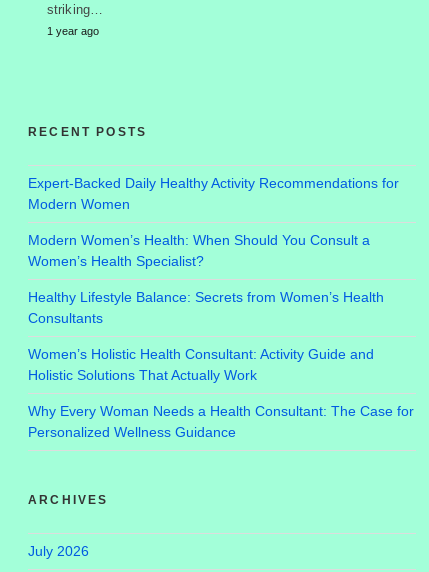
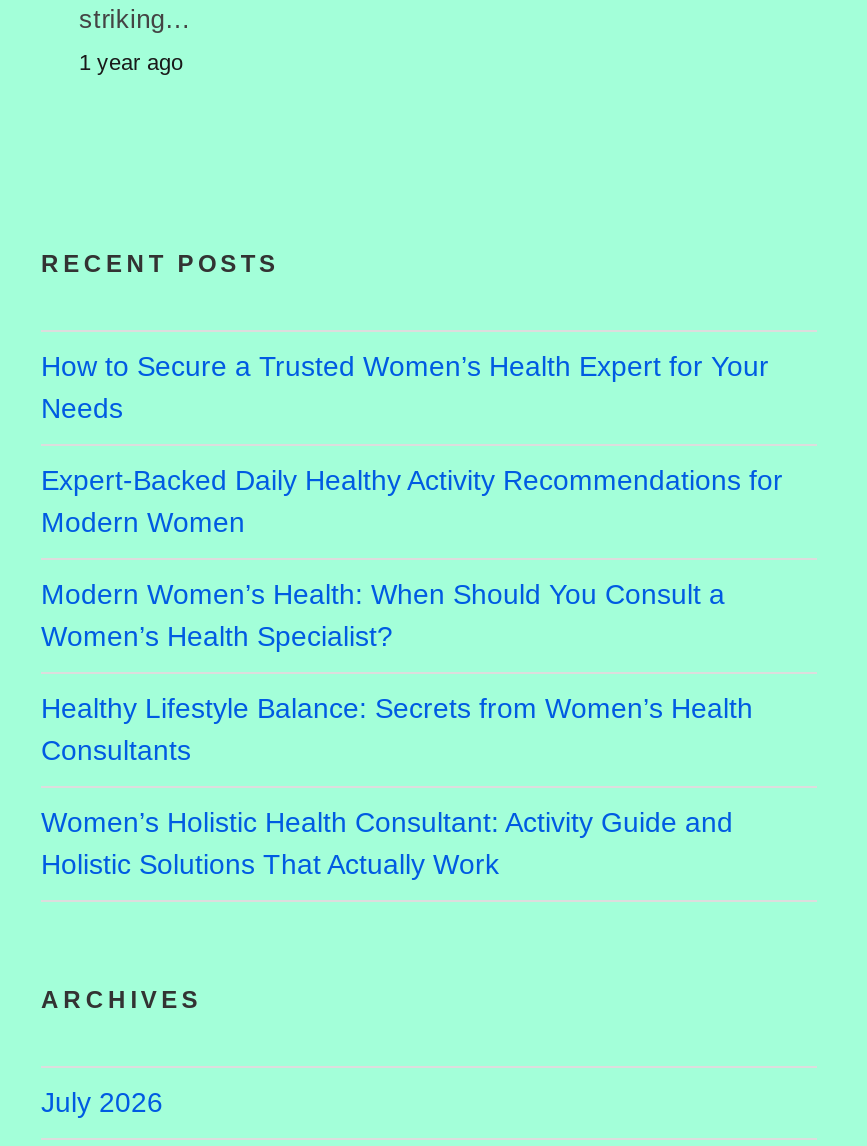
none -> [41,351,769,425] How to Secure a Trusted Women’s Health Expert for Your | Needs
moved [28,175,399,383] -> [41,465,783,881]: Expert-Backed Daily Healthy Activity Recommendations for | Modern Women | Modern Women’s Health: When Should You Consult a | Women’s Health Specialist? | Healthy Lifestyle Balance: Secrets from Women’s Health | Consultants | Women’s Holistic Health Consultant: Activity Guide and | Holistic Solutions That Actually Work
[28,403,414,440] Why Every Woman Needs a Health Consultant: The Case for | Personalized Wellness Guidance -> none

